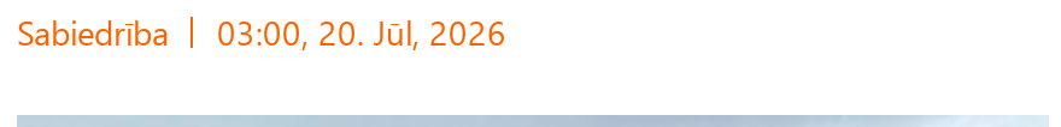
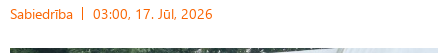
[17,10,506,55] Sabiedrība 03:00, 20. Jūl, 2026 -> [10,4,213,23] Sabiedrība 03:00, 17. Jūl, 2026

